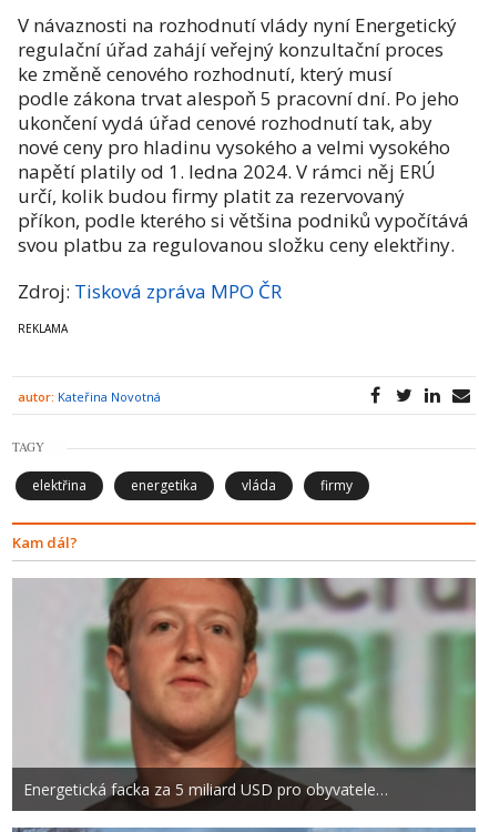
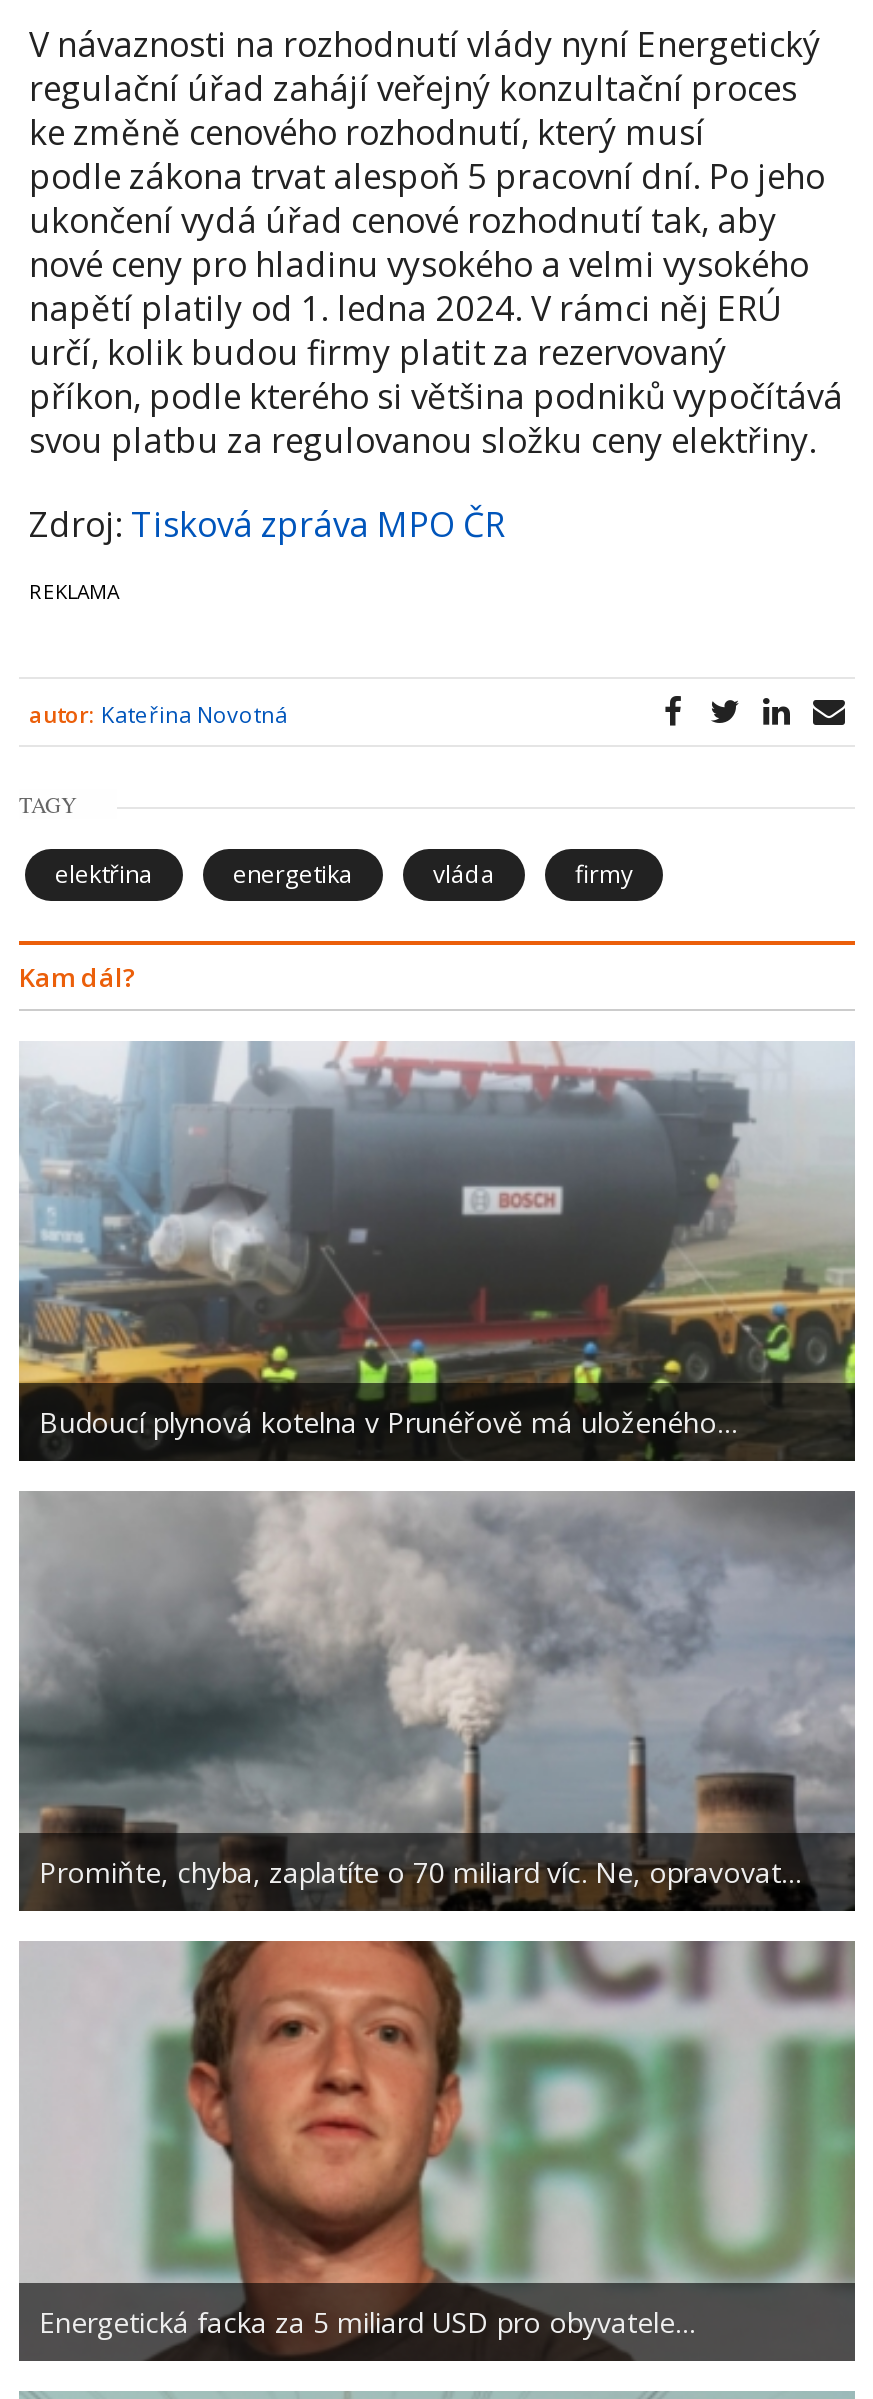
none -> [17,1041,857,1461] [image] | Budoucí plynová kotelna v Prunéřově má uloženého…
none -> [19,1491,857,1913] [image] | Promiňte, chyba, zaplatíte o 70 miliard víc. Ne, opravovat…

